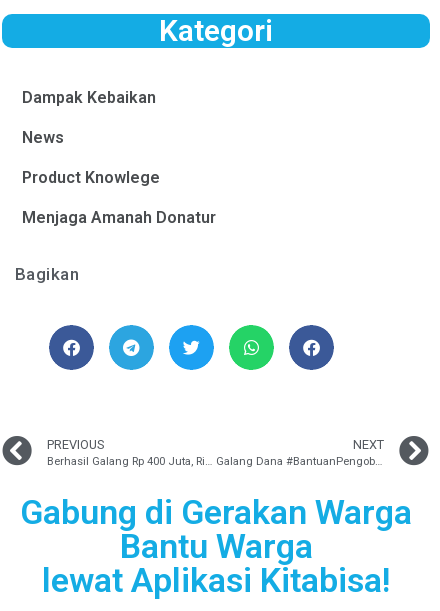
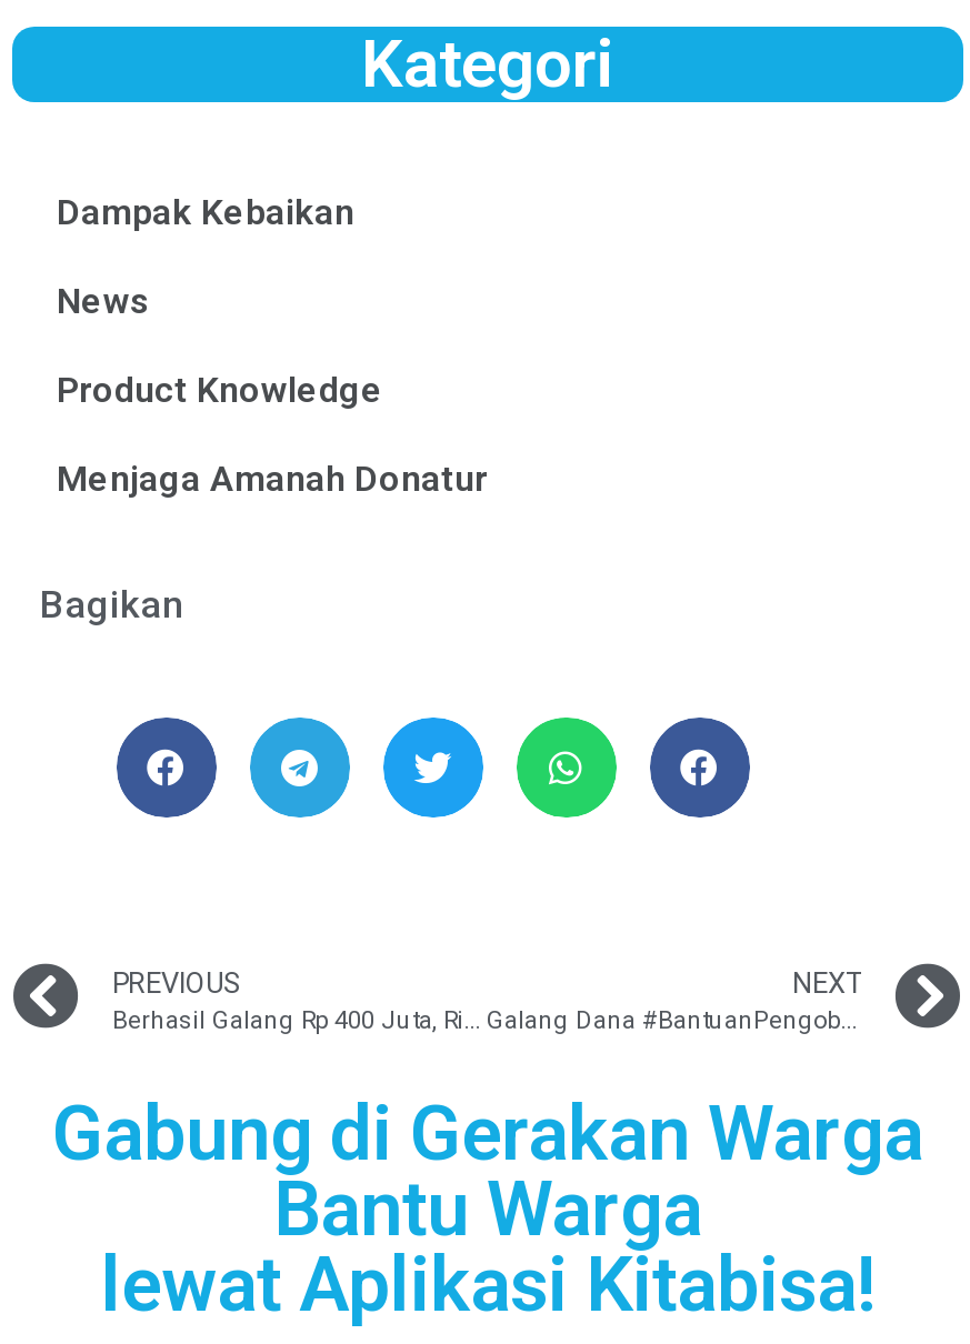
[22,167,160,186] Product Knowlege -> [57,368,383,410] Product Knowledge

